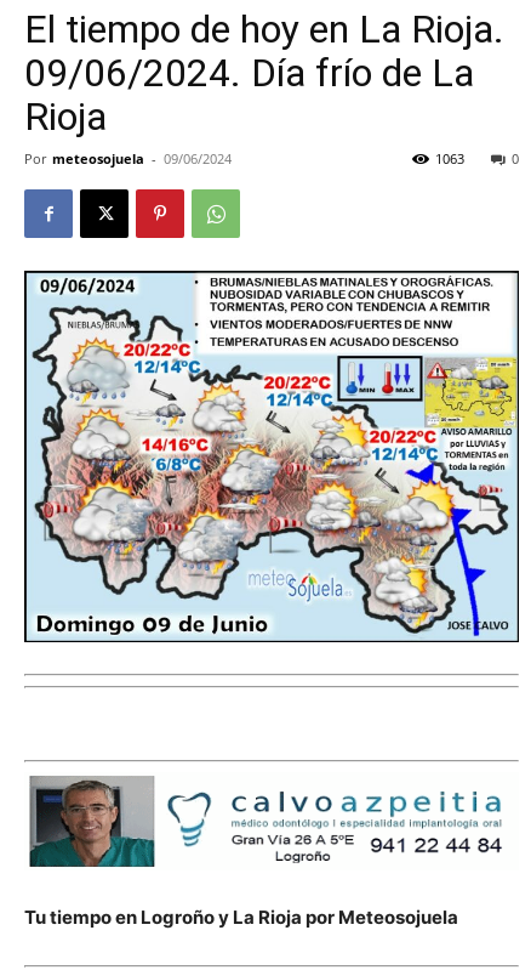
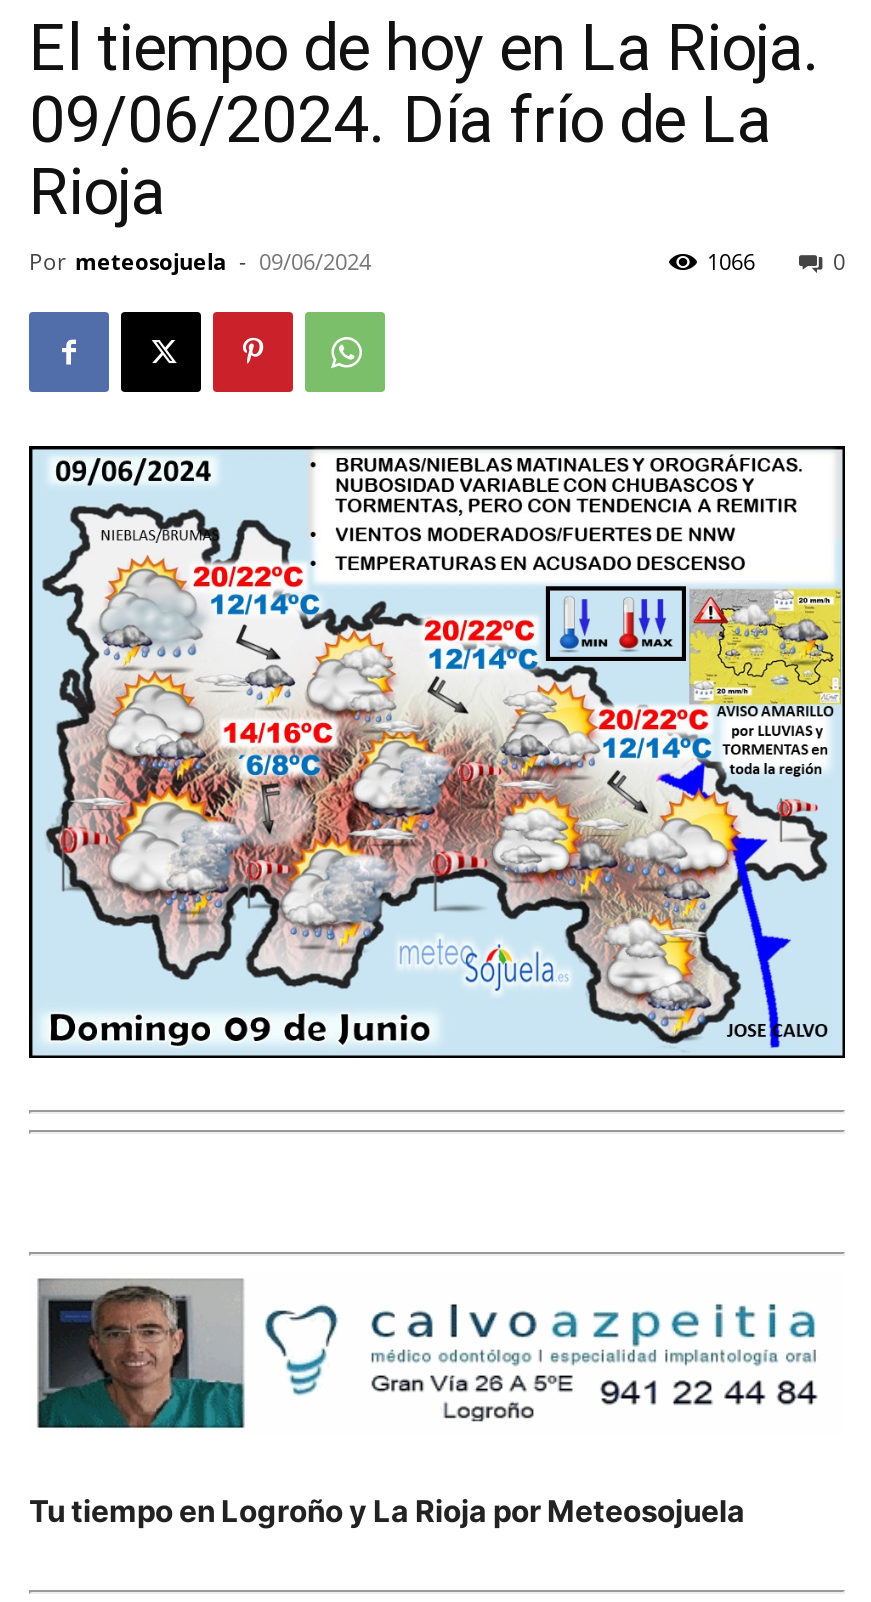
[435,149,464,168] 1063 -> [707,246,755,276] 1066

